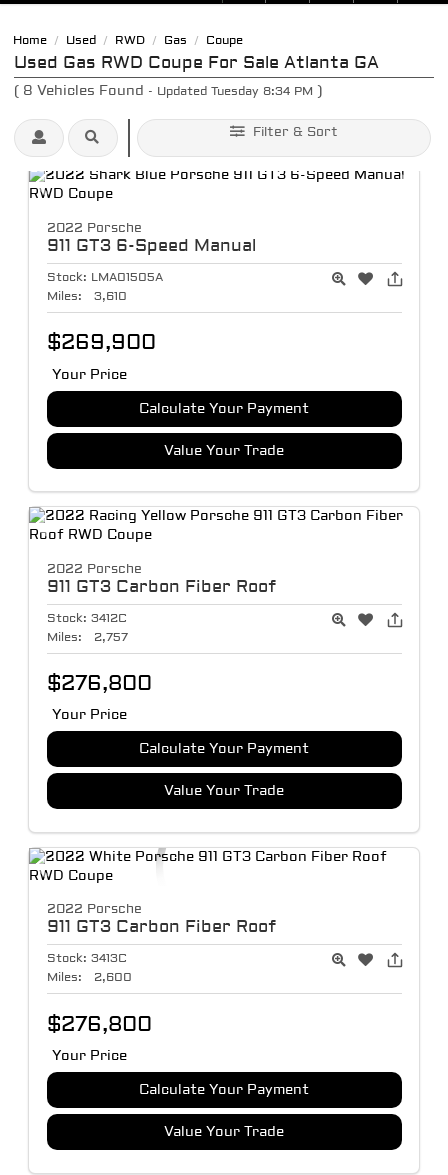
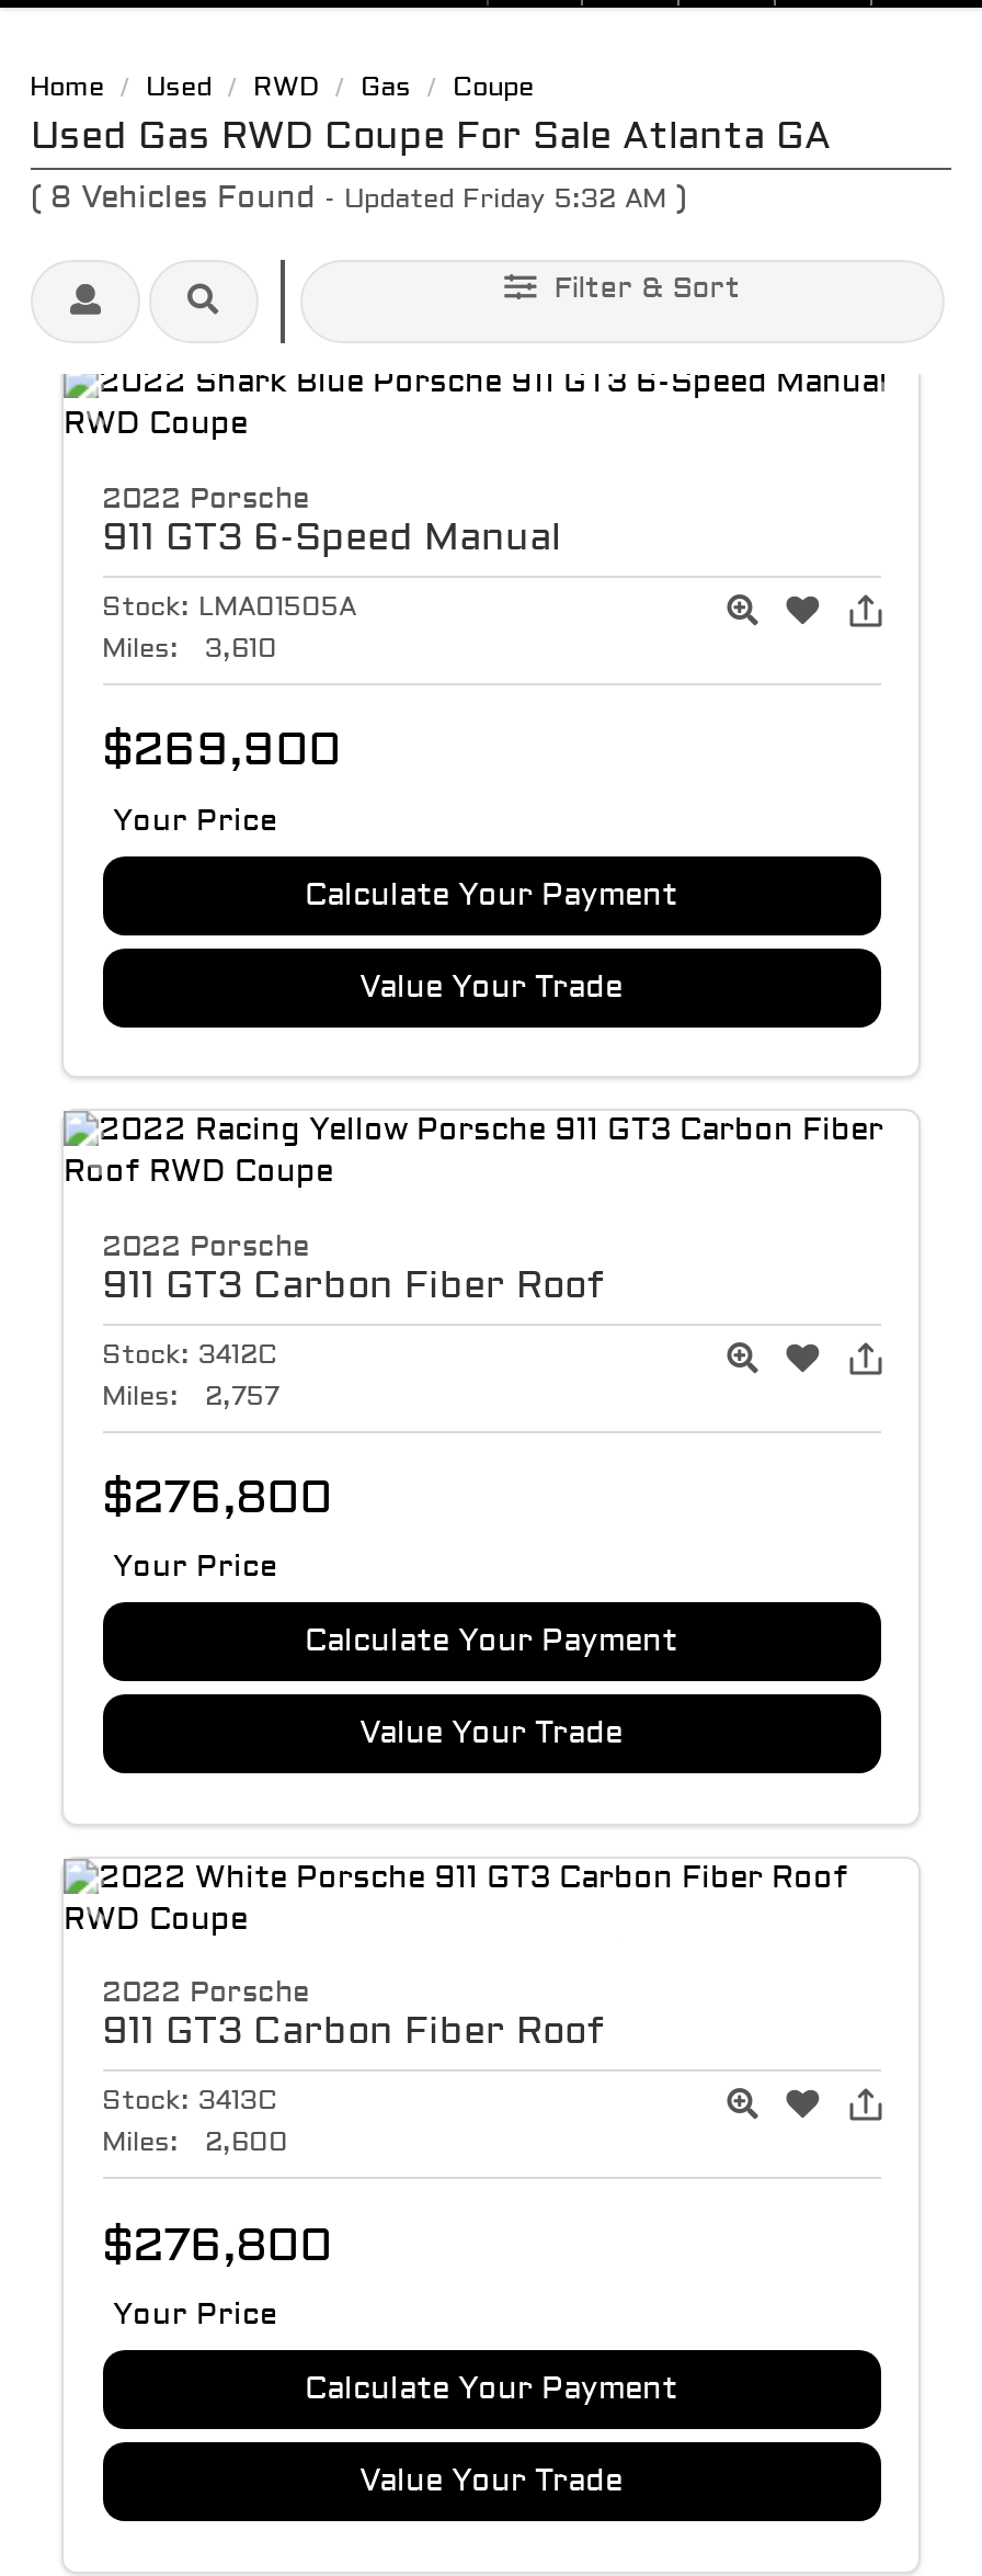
[14,85,322,98] (8 Vehicles Found - Updated Tuesday 8:34 PM) -> [31,186,686,214] (8 Vehicles Found - Updated Friday 5:32 AM)

